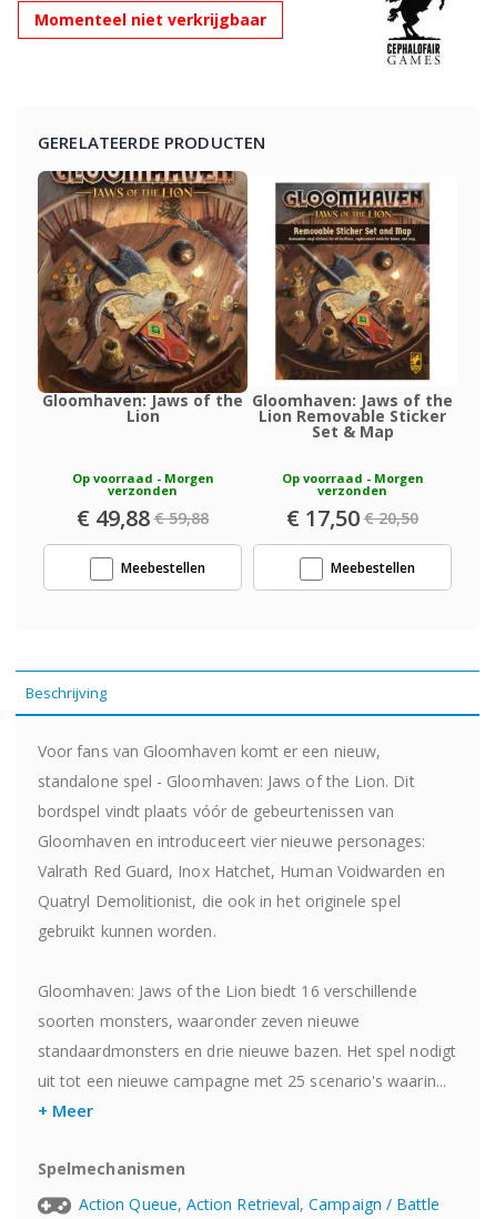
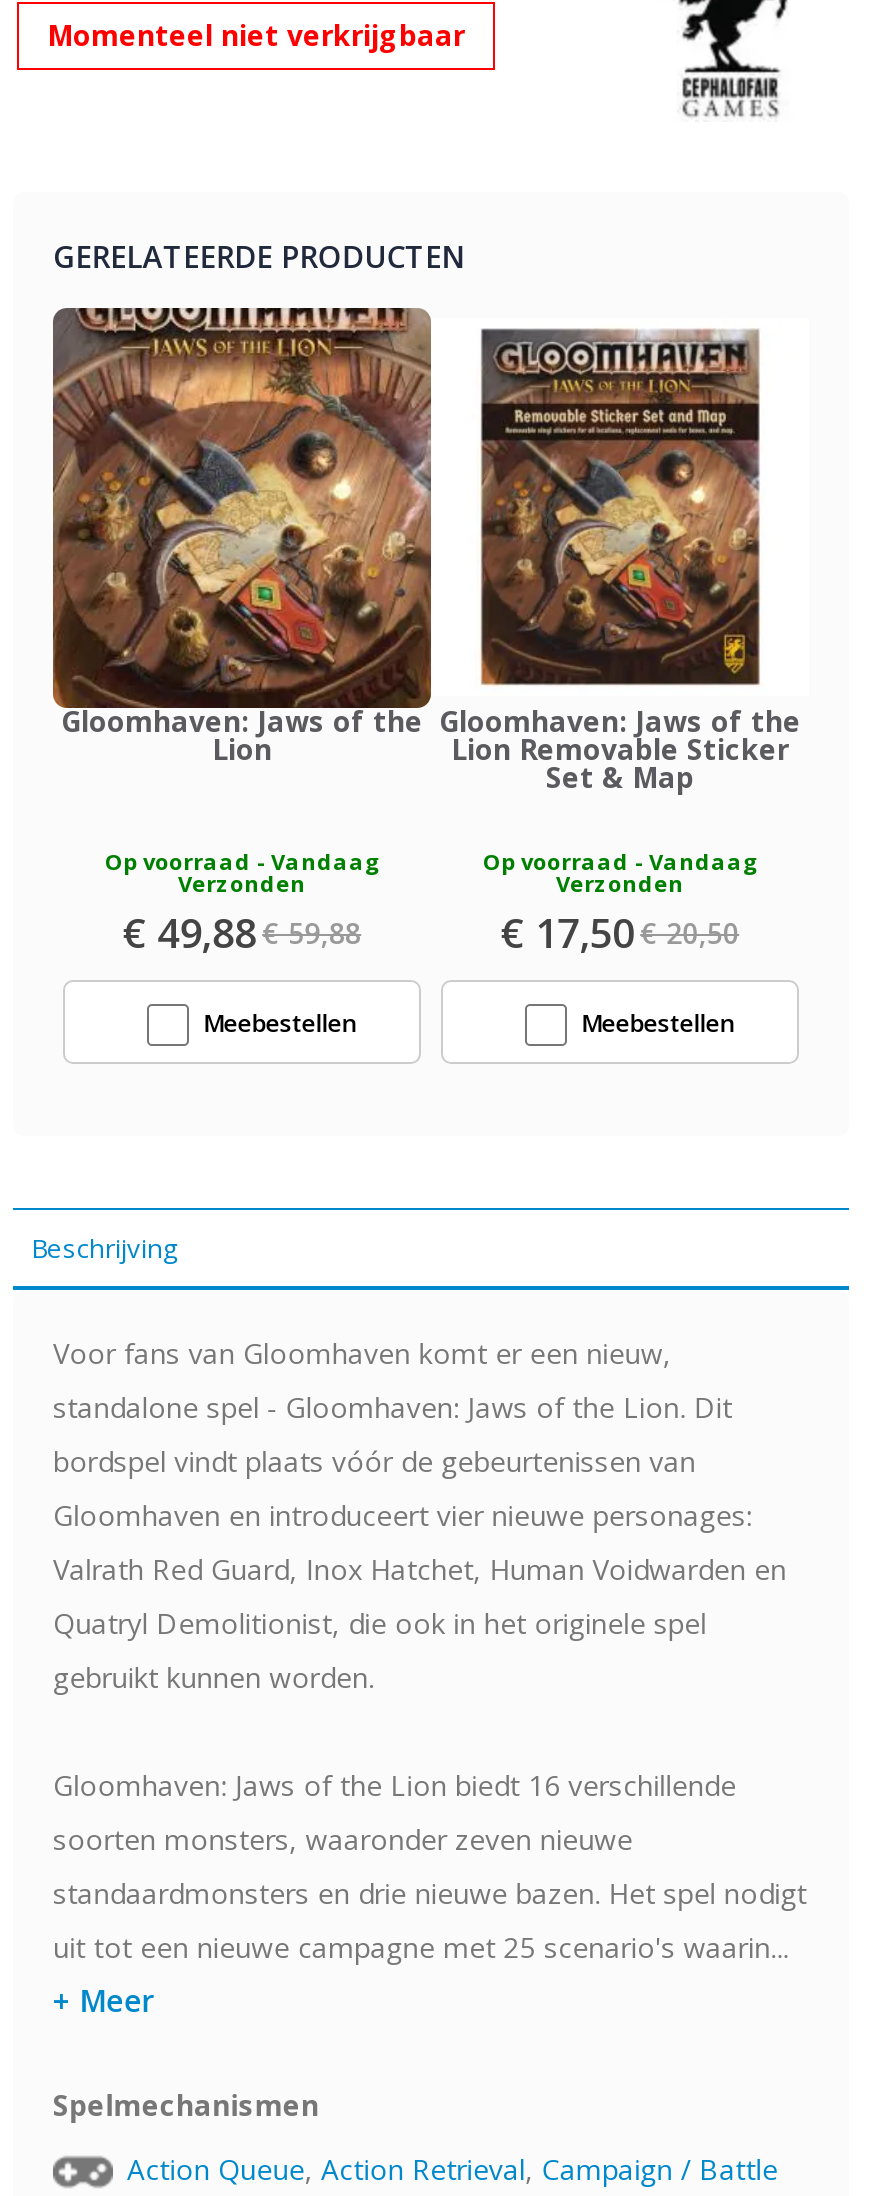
[72,470,214,498] Op voorraad - Morgen | verzonden -> [105,846,379,898] Op voorraad - Vandaag | Verzonden
[281,470,423,498] Op voorraad - Morgen | verzonden -> [483,846,757,898] Op voorraad - Vandaag | Verzonden

